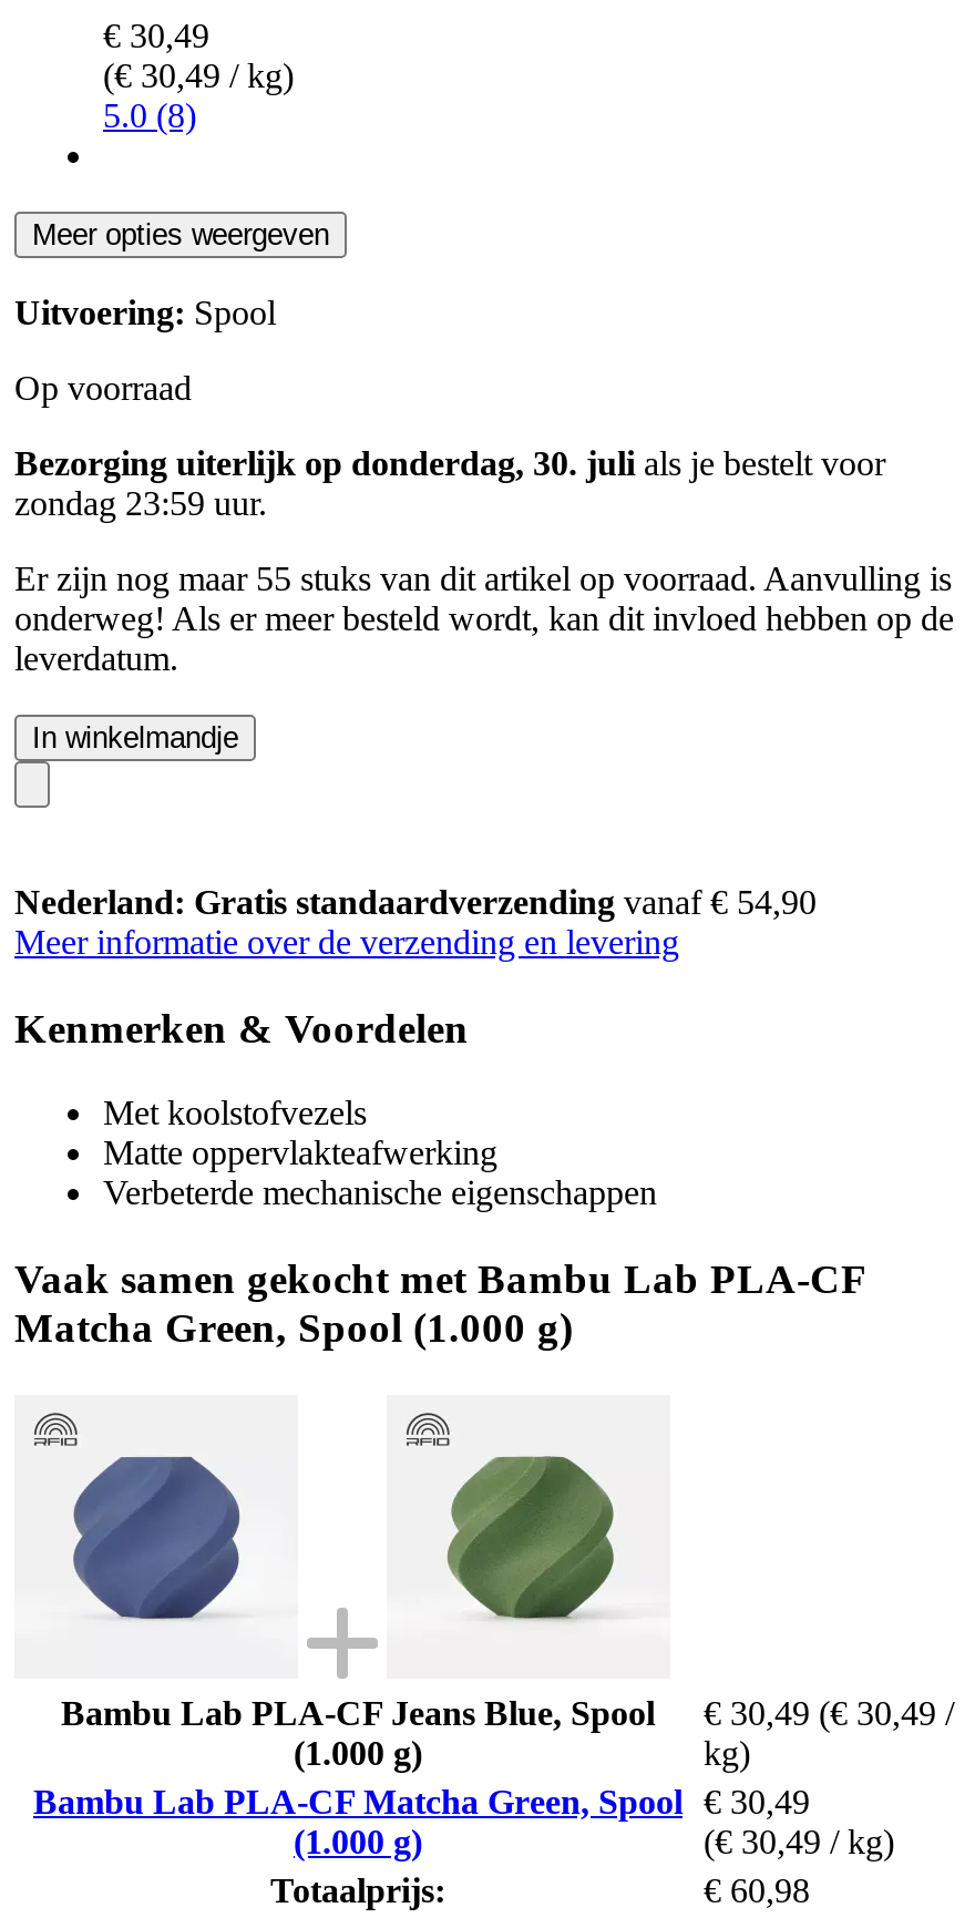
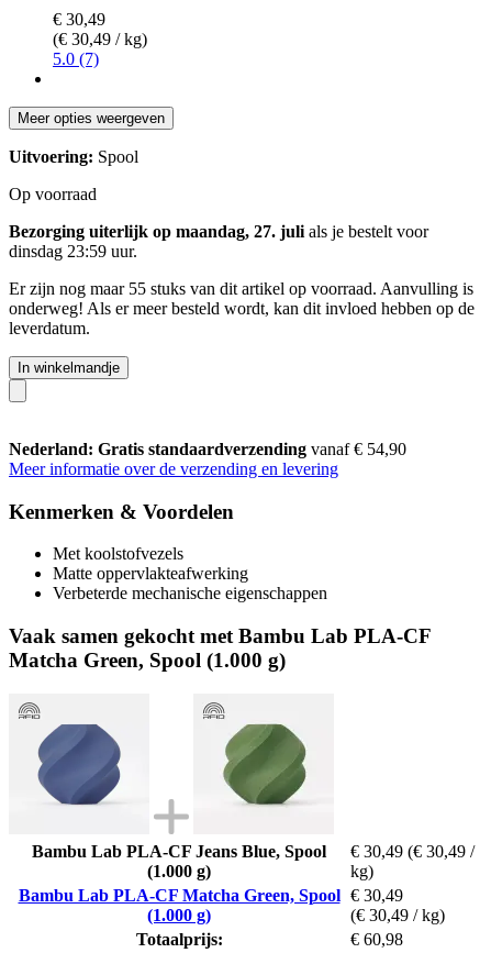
[103,96,196,134] 5.0 (8) -> [53,49,99,68] 5.0 (7)
[14,444,885,482] Bezorging uiterlijk op donderdag, 30. juli als je bestelt voor -> [9,222,428,241] Bezorging uiterlijk op maandag, 27. juli als je bestelt voor
[14,484,267,521] zondag 23:59 uur. -> [9,242,137,260] dinsdag 23:59 uur.

